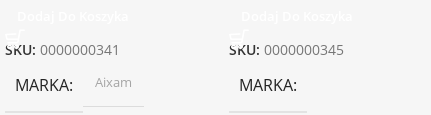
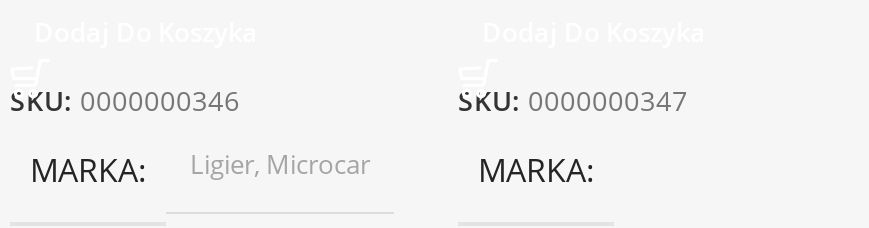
[5,41,120,59] SKU: 0000000341 -> [10,83,240,119] SKU: 0000000346
[229,41,344,59] SKU: 0000000345 -> [458,83,688,119] SKU: 0000000347
[95,73,132,91] Aixam -> [190,147,370,183] Ligier, Microcar

